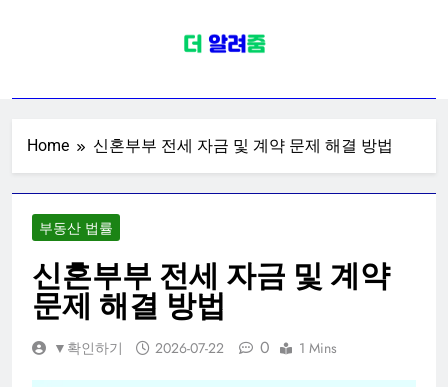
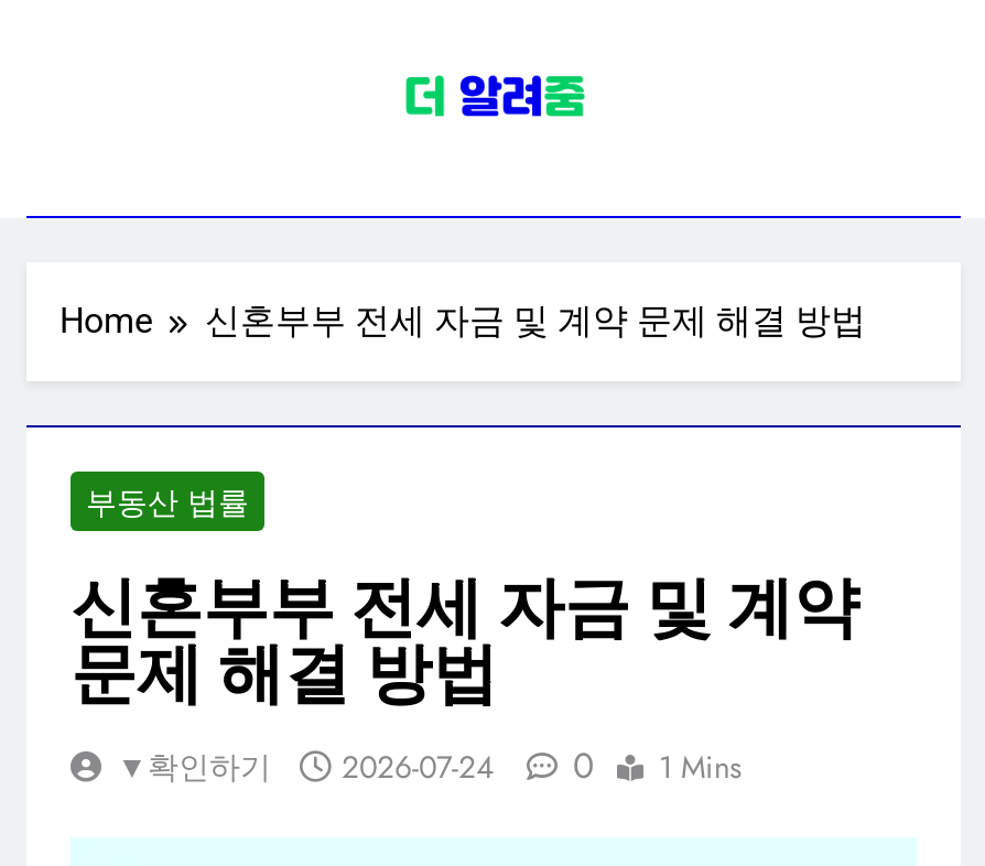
[155,338,224,358] 2026-07-22 -> [342,744,494,788] 2026-07-24

